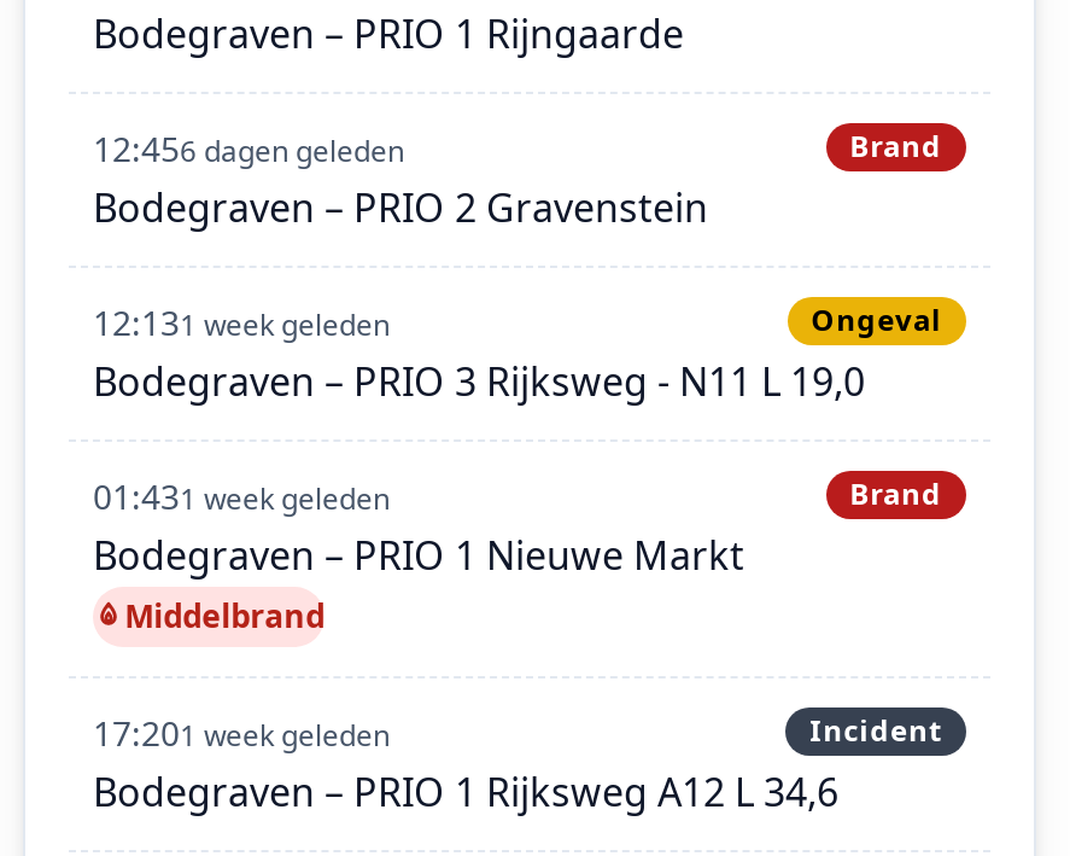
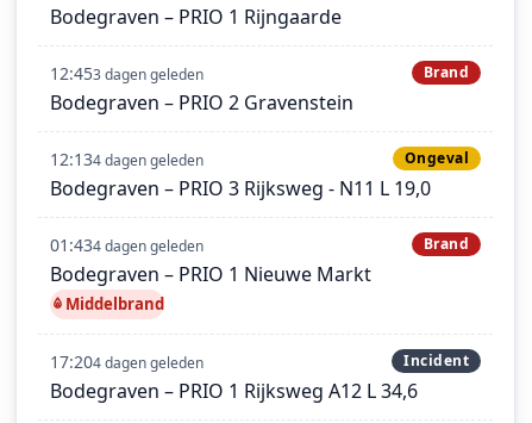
[93,125,404,171] 12:456 dagen geleden -> [50,62,204,84] 12:453 dagen geleden
[93,299,390,345] 12:131 week geleden -> [50,147,204,170] 12:134 dagen geleden
[93,473,390,518] 01:431 week geleden -> [50,233,204,256] 01:434 dagen geleden
[93,710,390,756] 17:201 week geleden -> [50,350,204,373] 17:204 dagen geleden

